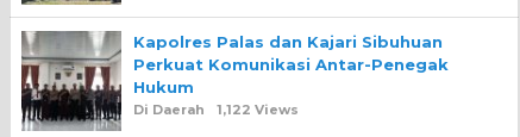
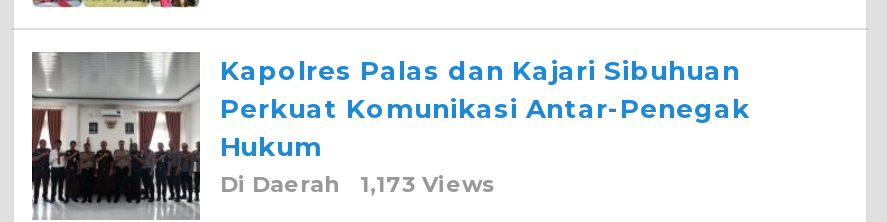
[133,101,299,118] Di Daerah 1,122 Views -> [220,170,496,198] Di Daerah 1,173 Views

